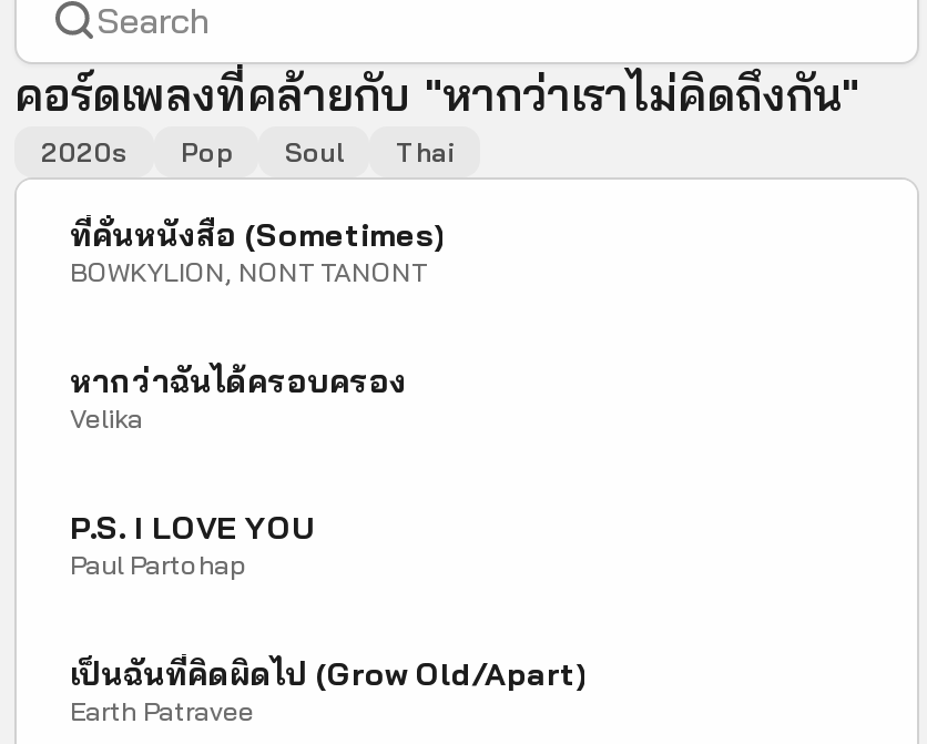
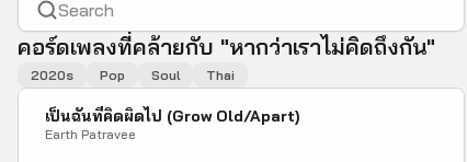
[70,215,442,581] ที่คั่นหนังสือ (Sometimes) | BOWKYLION, NONT TANONT | หากว่าฉันได้ครอบครอง | Velika | P.S. I LOVE YOU | Paul Partohap -> none

